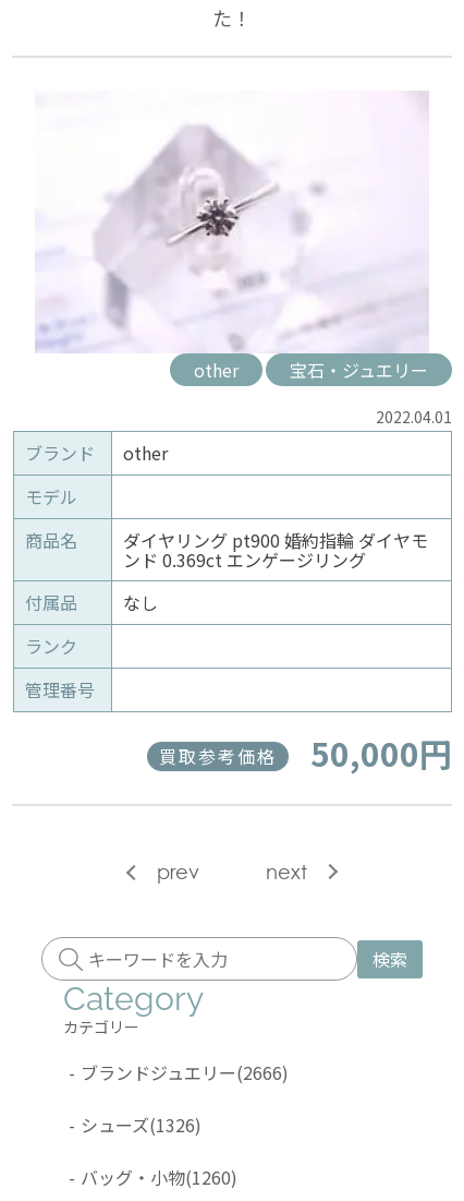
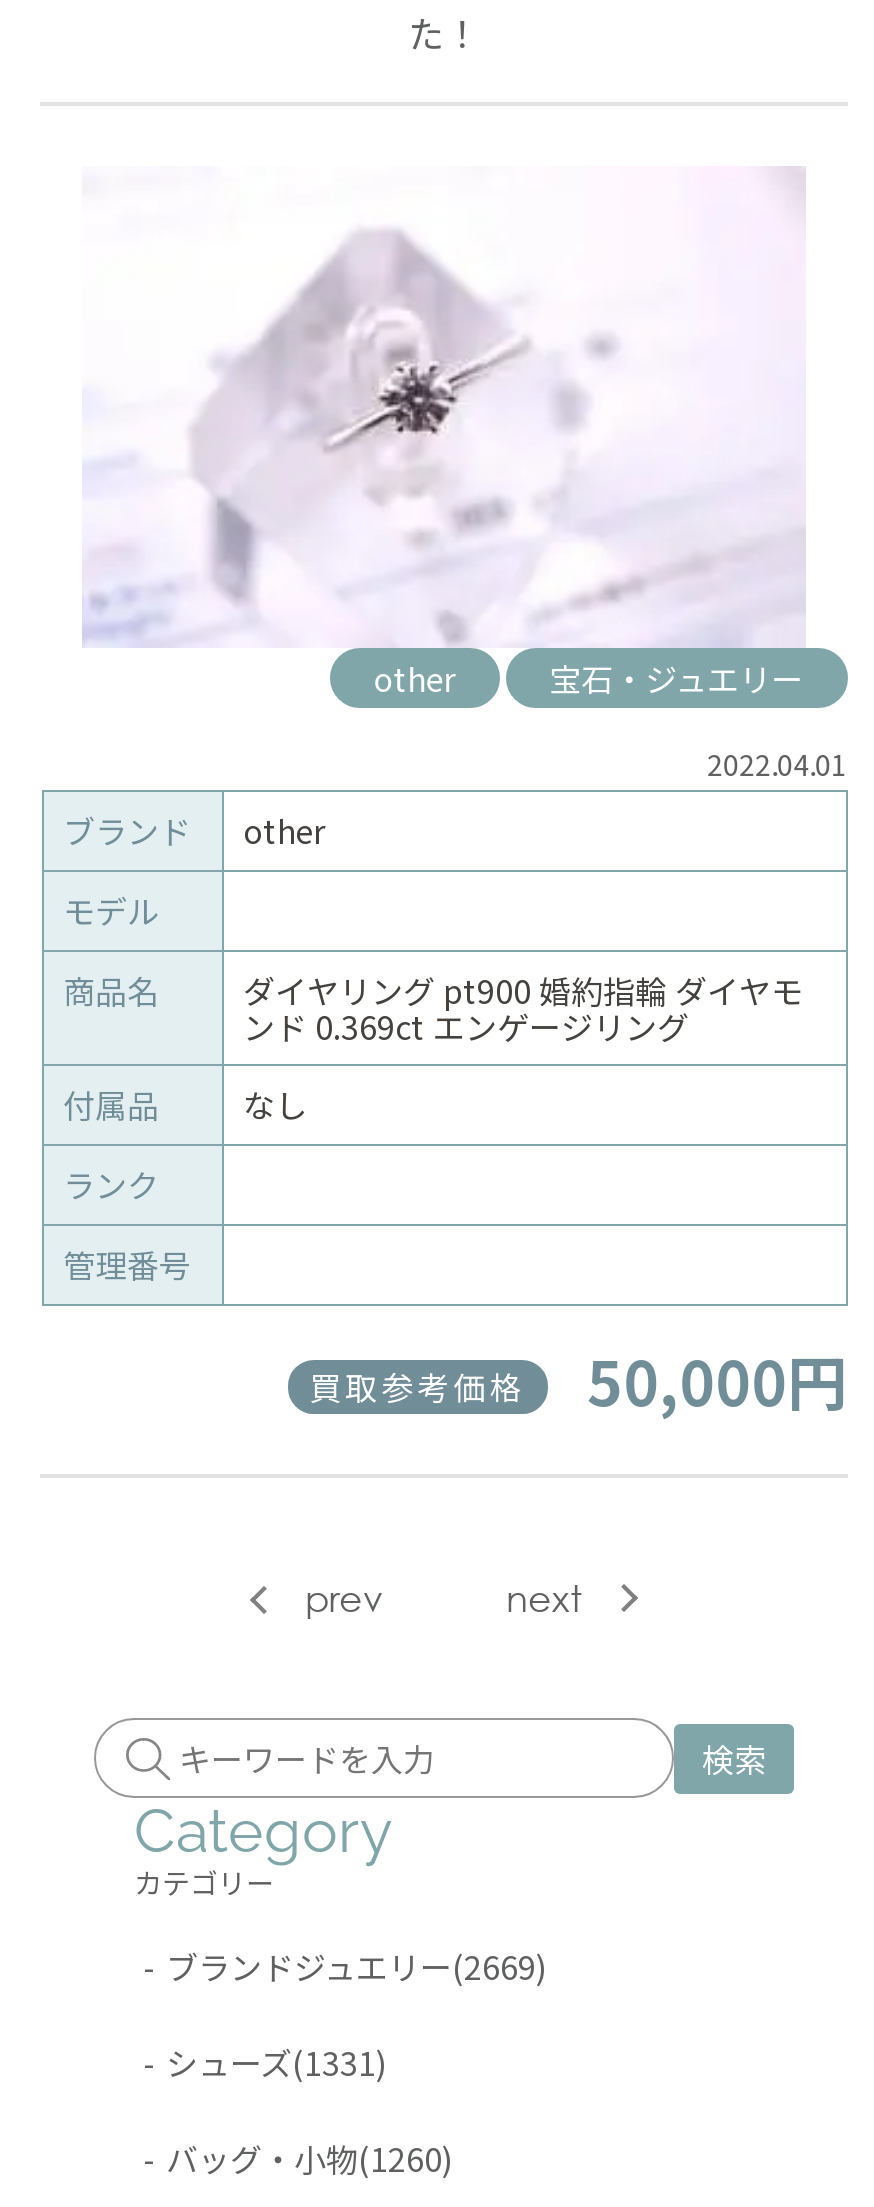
[69,1060,289,1086] - ブランドジュエリー(2666) -> [144,1943,548,1991] - ブランドジュエリー(2669)
[69,1112,202,1138] - シューズ(1326) -> [144,2039,388,2087] - シューズ(1331)

